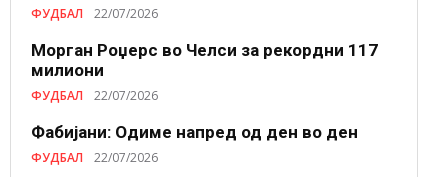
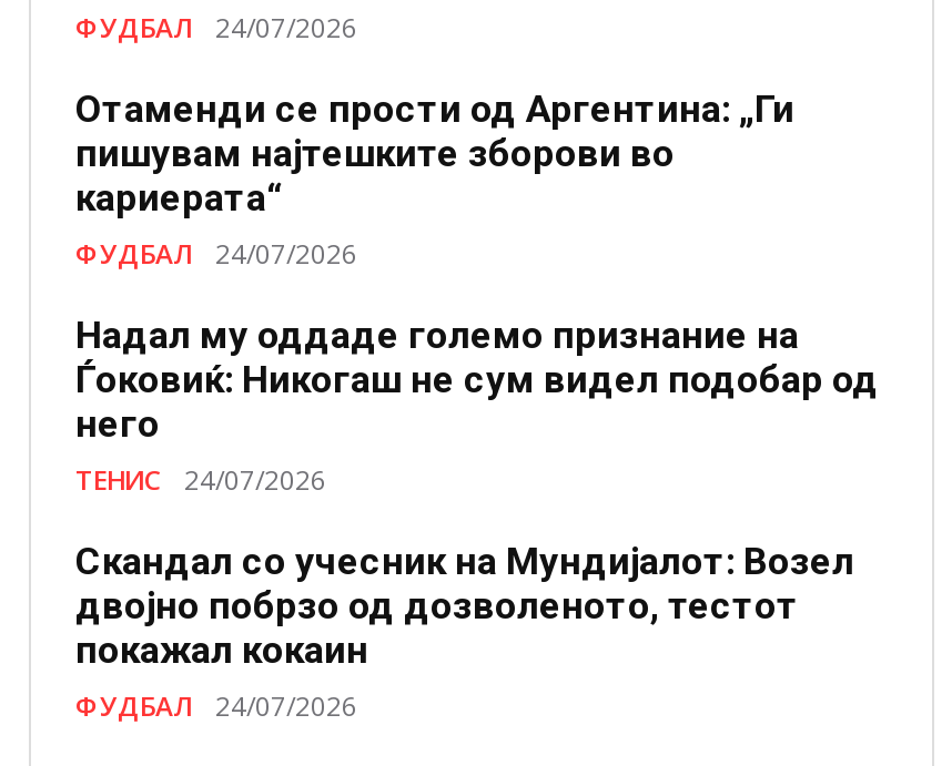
[31,5,158,22] ФУДБАЛ 22/07/2026 -> [75,10,357,47] ФУДБАЛ 24/07/2026
[31,40,378,80] Морган Роџерс во Челси за рекордни 117 | милиони -> [75,87,794,220] Отаменди се прости од Аргентина: „Ги | пишувам најтешките зборови во | кариерата“
[31,87,358,142] 22/07/2026 | Фабијани: Одиме напред од ден во ден -> [75,236,879,673] 24/07/2026 | Надал му оддаде големо признание на | Ѓоковиќ: Никогаш не сум видел подобар од | него | ТЕНИС | 24/07/2026 | Скандал со учесник на Мундијалот: Возел | двојно побрзо од дозволеното, тестот | покажал кокаин
[31,149,158,166] ФУДБАЛ 22/07/2026 -> [75,688,357,726] ФУДБАЛ 24/07/2026

